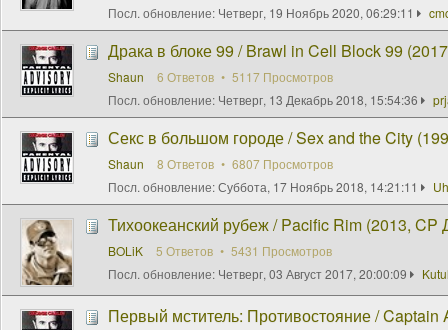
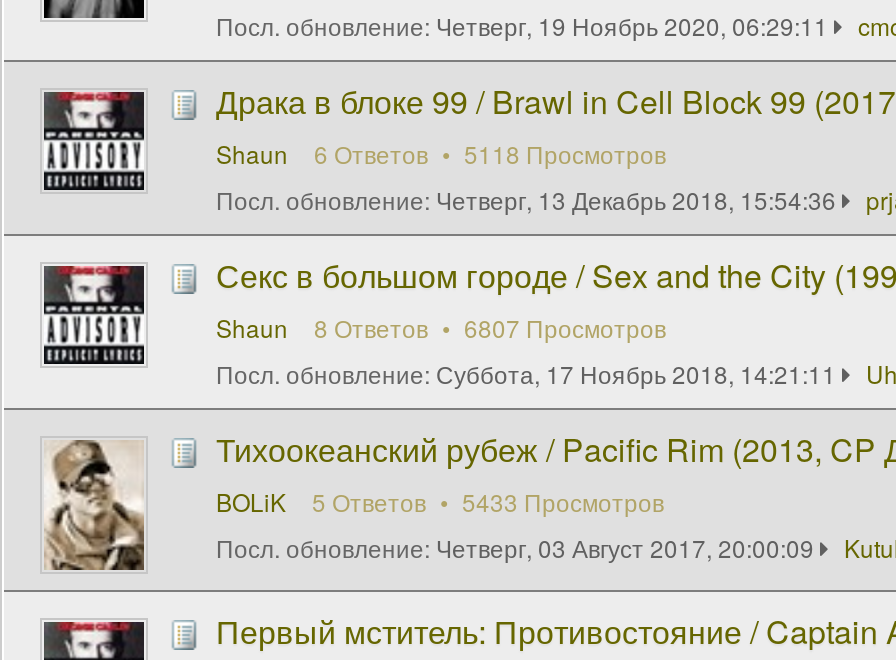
[108,67,333,84] Shaun 6 Ответов 5117 Просмотров -> [216,135,666,169] Shaun 6 Ответов 5118 Просмотров
[108,241,332,258] BOLiK 5 Ответов 5431 Просмотров -> [216,483,664,517] BOLiK 5 Ответов 5433 Просмотров

